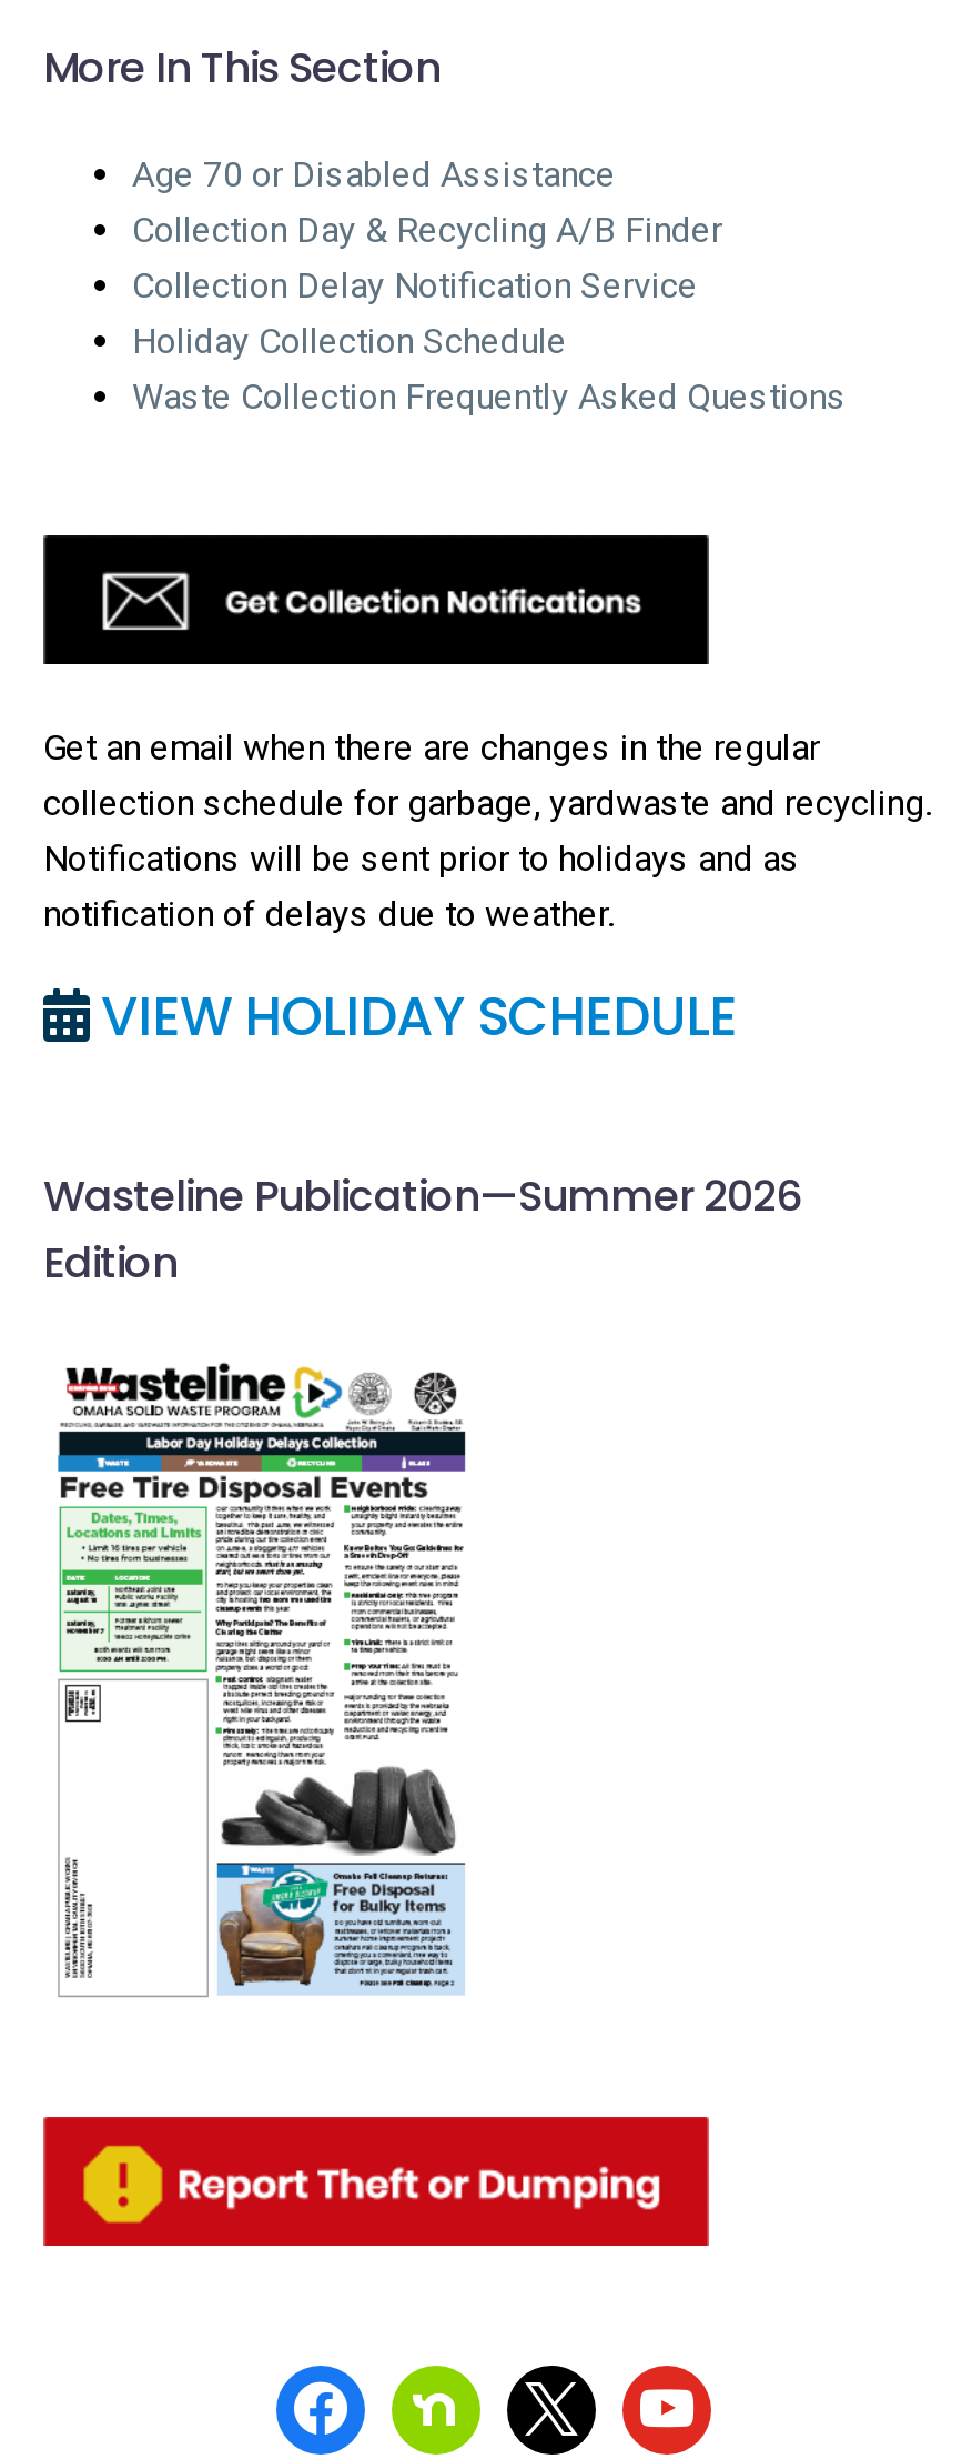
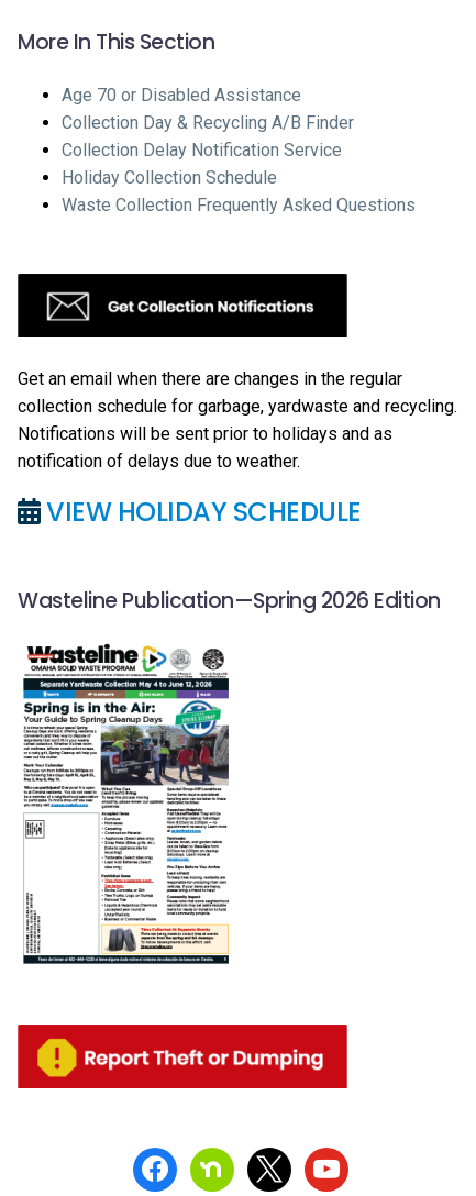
[43,1166,801,1292] Wasteline Publication—Summer 2026 | Edition -> [18,586,440,615] Wasteline Publication—Spring 2026 Edition
[57,1351,469,1997] [image] -> [22,643,230,965] [image]

